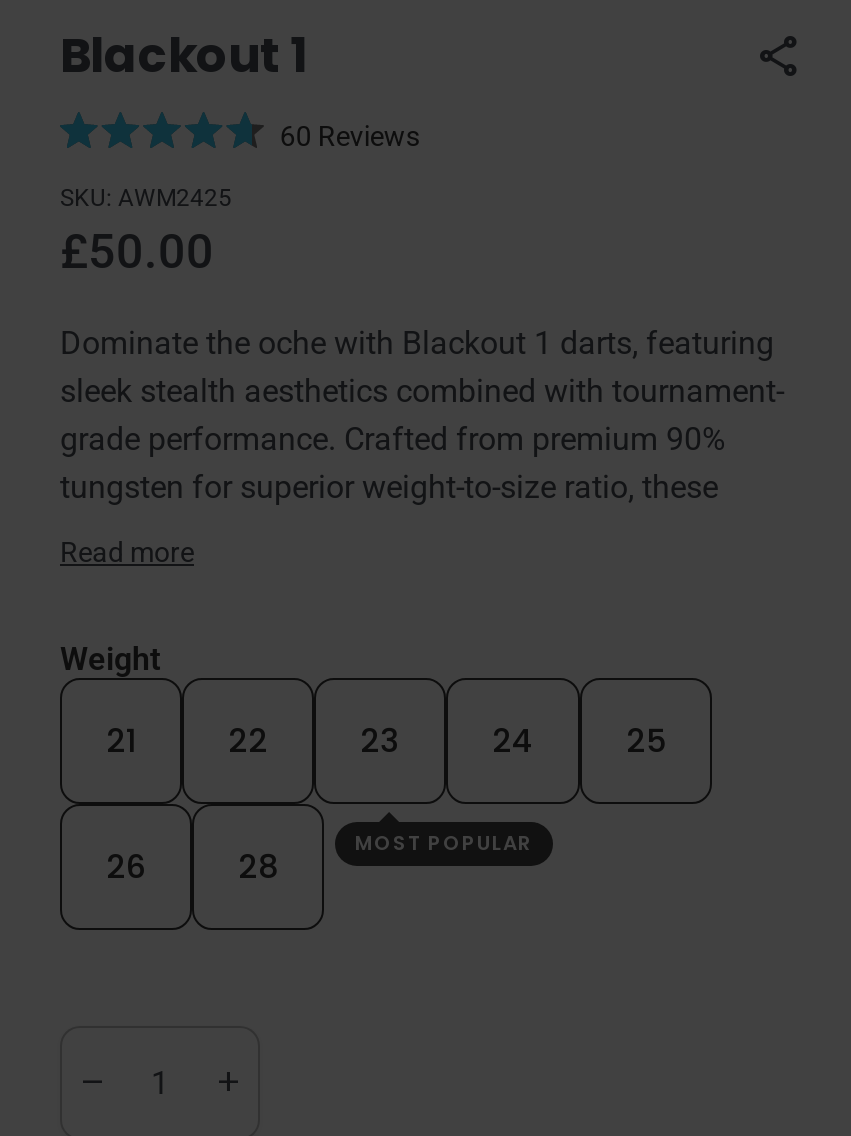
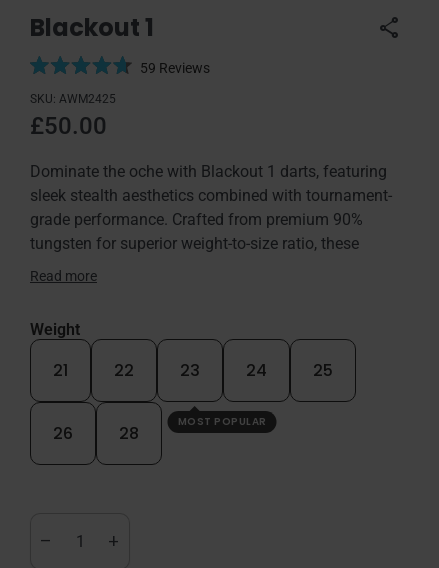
[280,105,436,151] 60 Reviews C -> [140,53,218,76] 59 Reviews C

